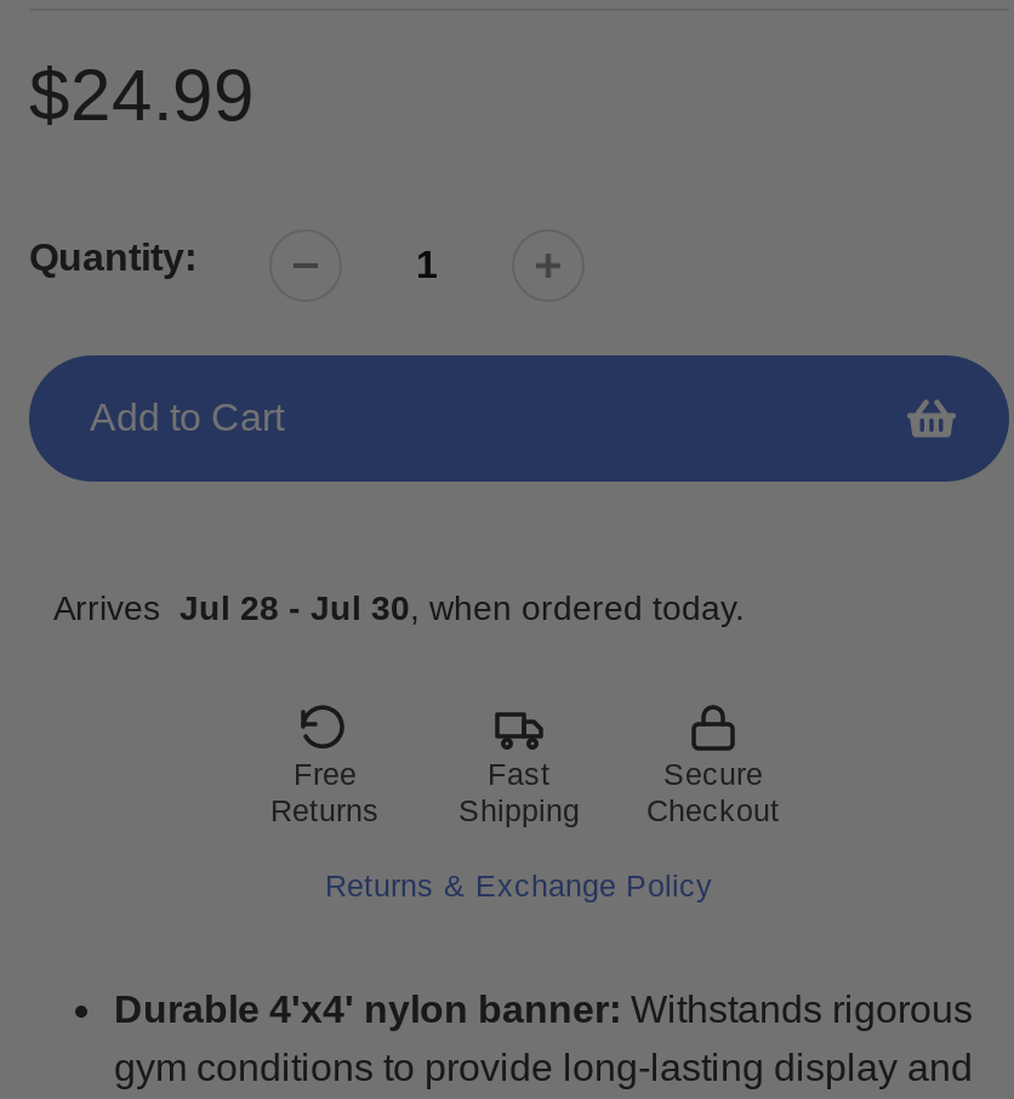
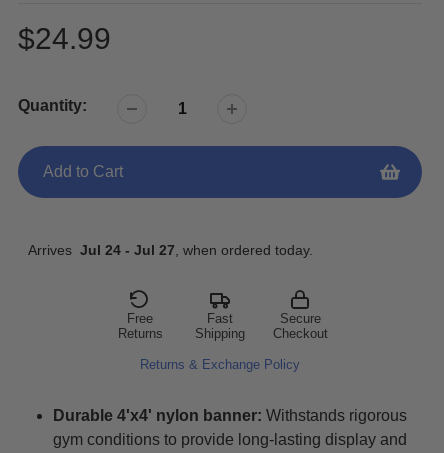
[53,588,745,627] Arrives Jul 28 - Jul 30, when ordered today. -> [28,242,313,258] Arrives Jul 24 - Jul 27, when ordered today.

